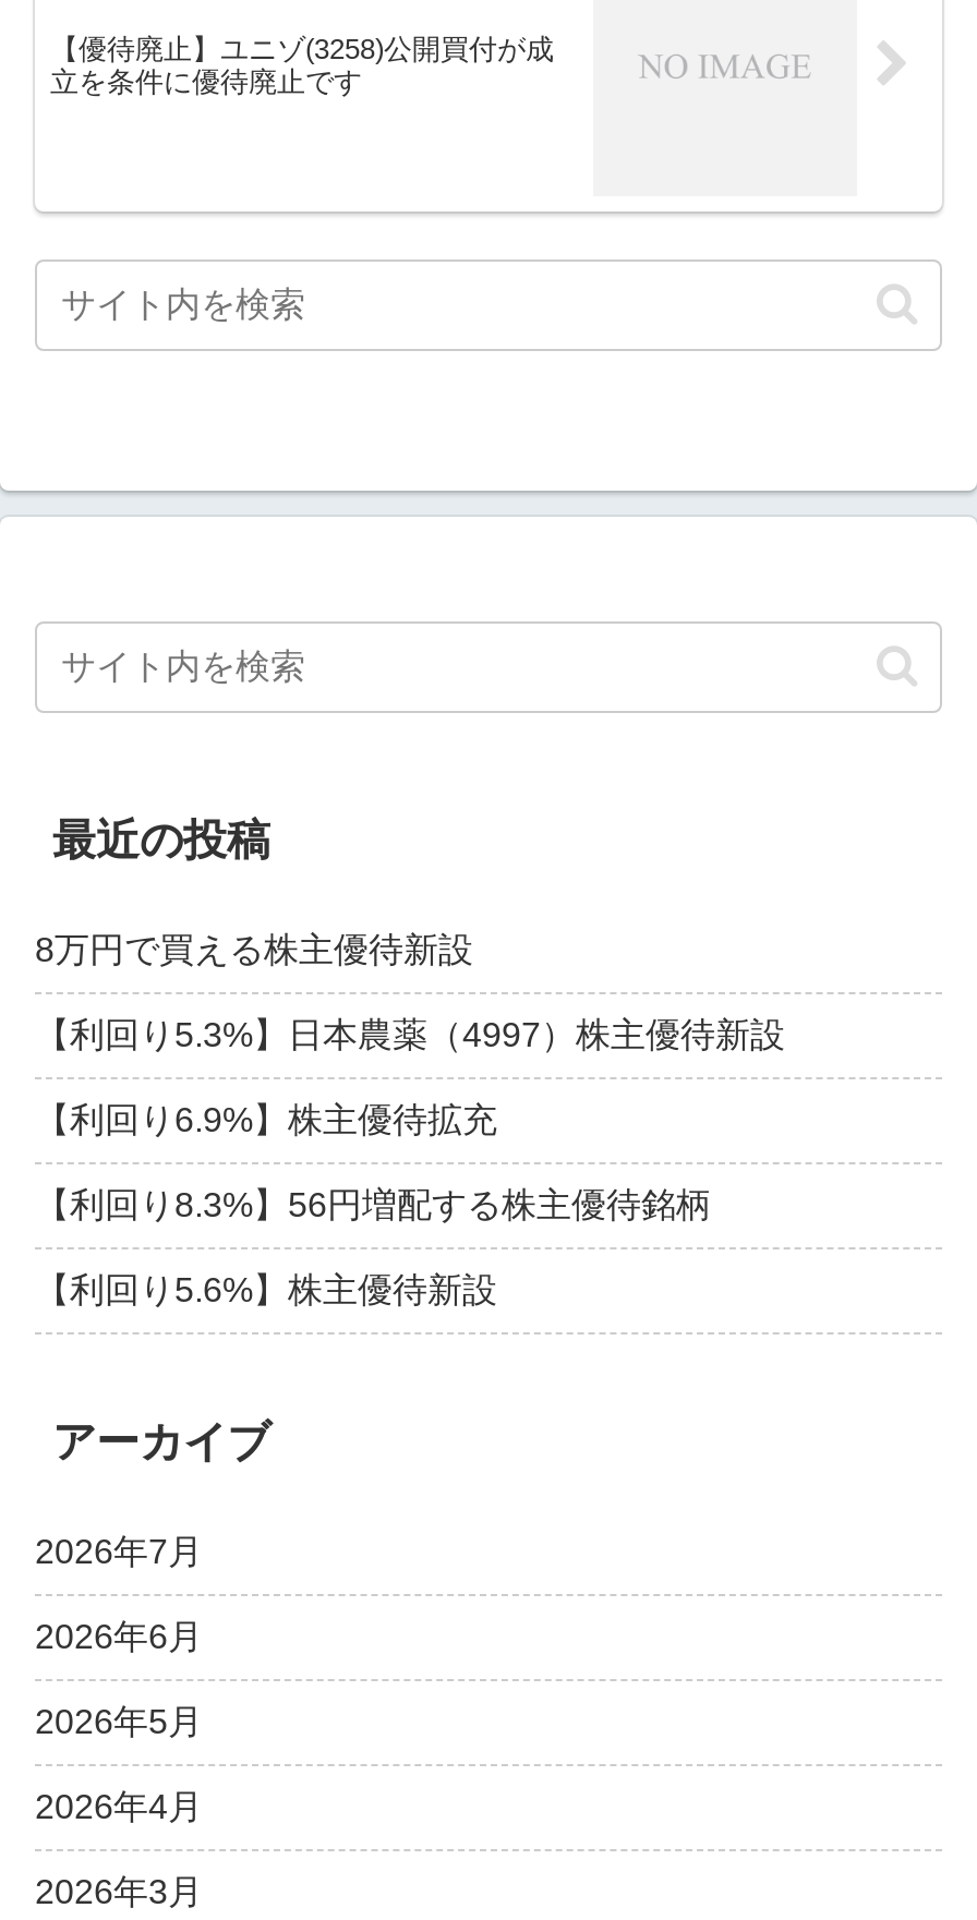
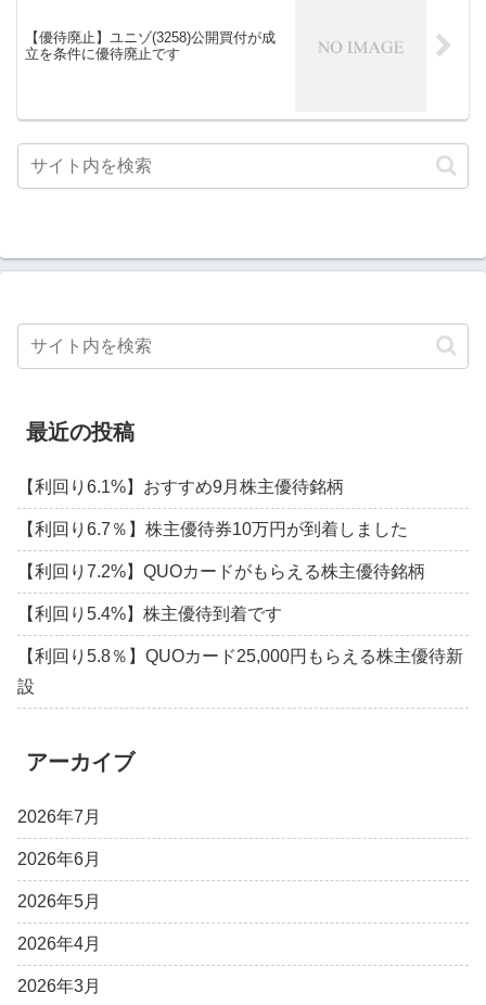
[35,932,785,1309] 8万円で買える株主優待新設 | 【利回り5.3%】日本農薬（4997）株主優待新設 | 【利回り6.9%】株主優待拡充 | 【利回り8.3%】56円増配する株主優待銘柄 | 【利回り5.6%】株主優待新設 -> [17,478,463,696] 【利回り6.1%】おすすめ9月株主優待銘柄 | 【利回り6.7％】株主優待券10万円が到着しました | 【利回り7.2%】QUOカードがもらえる株主優待銘柄 | 【利回り5.4%】株主優待到着です | 【利回り5.8％】QUOカード25,000円もらえる株主優待新 | 設

